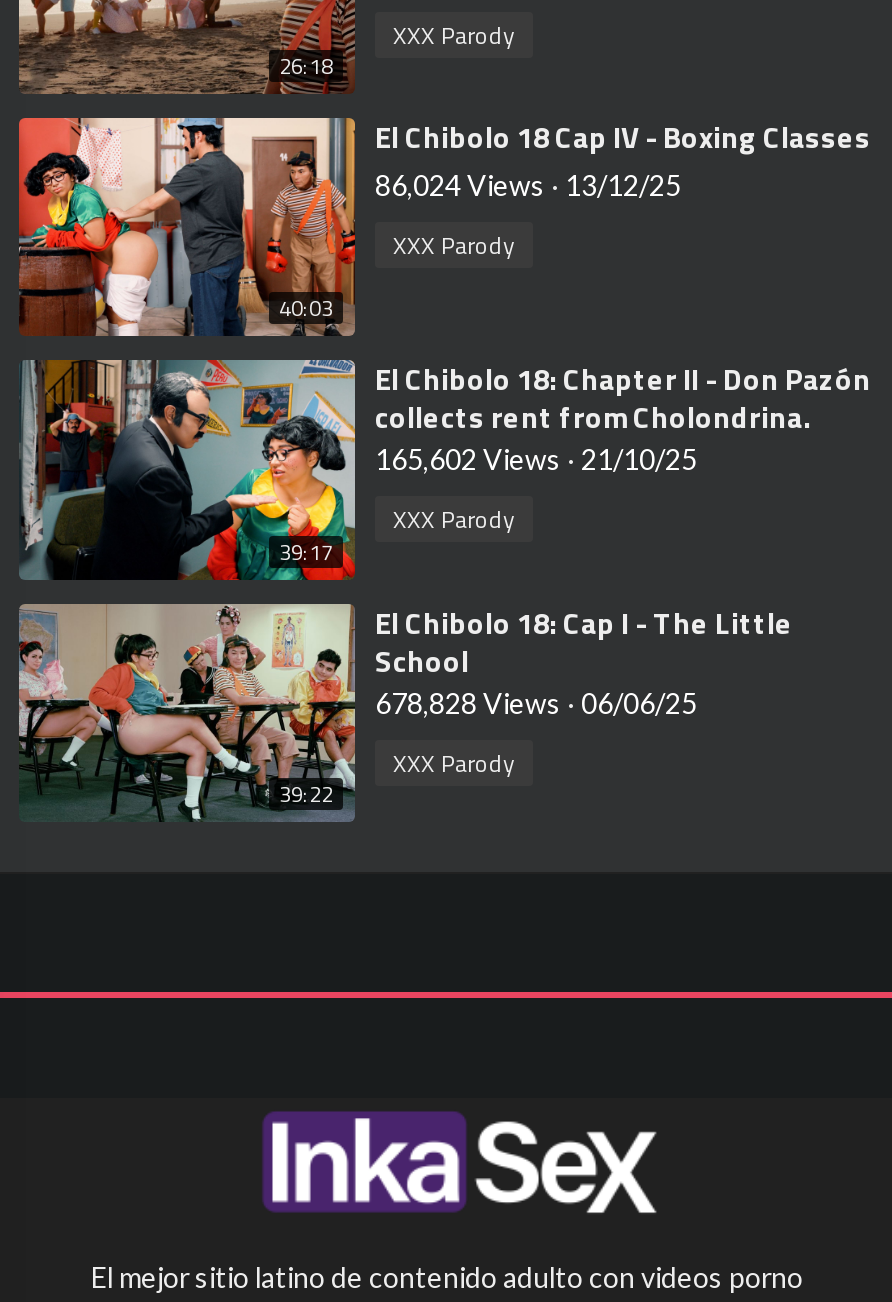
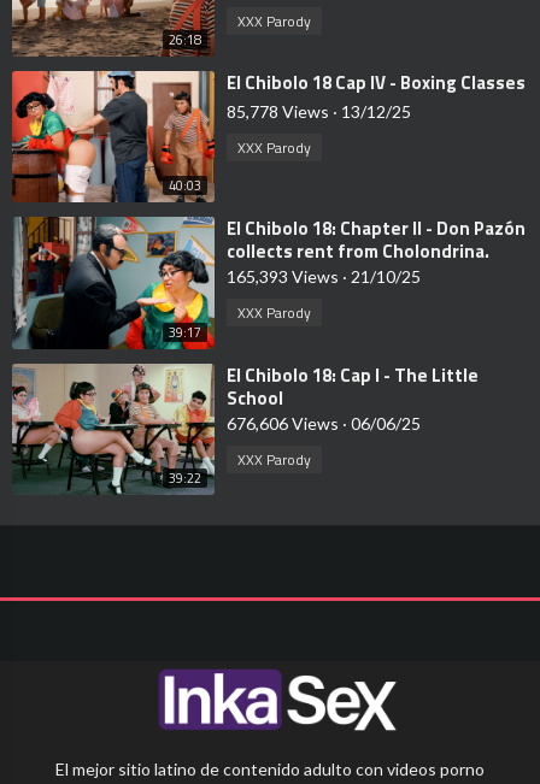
[375,169,681,203] 86,024 Views · 13/12/25 -> [227,102,411,122] 85,778 Views · 13/12/25
[375,443,697,477] 165,602 Views · 21/10/25 -> [227,267,421,287] 165,393 Views · 21/10/25
[375,685,697,719] 678,828 Views · 06/06/25 -> [227,413,421,433] 676,606 Views · 06/06/25

